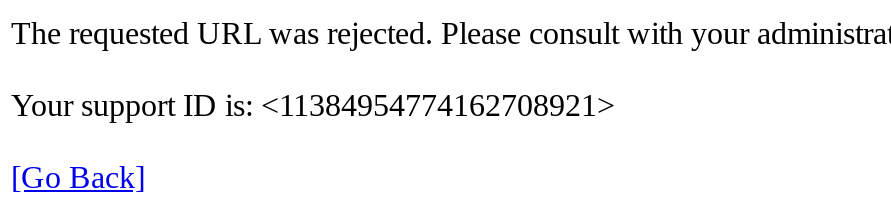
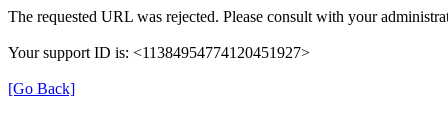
[11,88,615,122] Your support ID is: <11384954774162708921> -> [8,44,310,61] Your support ID is: <11384954774120451927>

